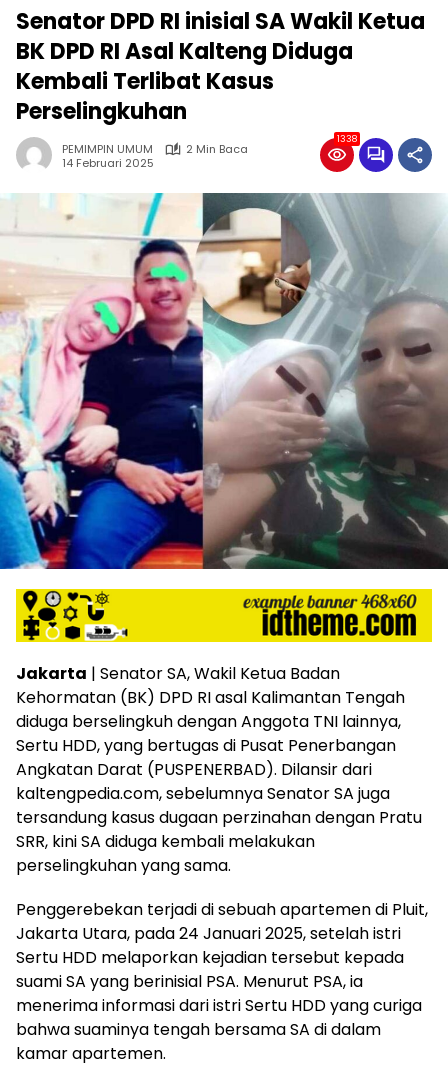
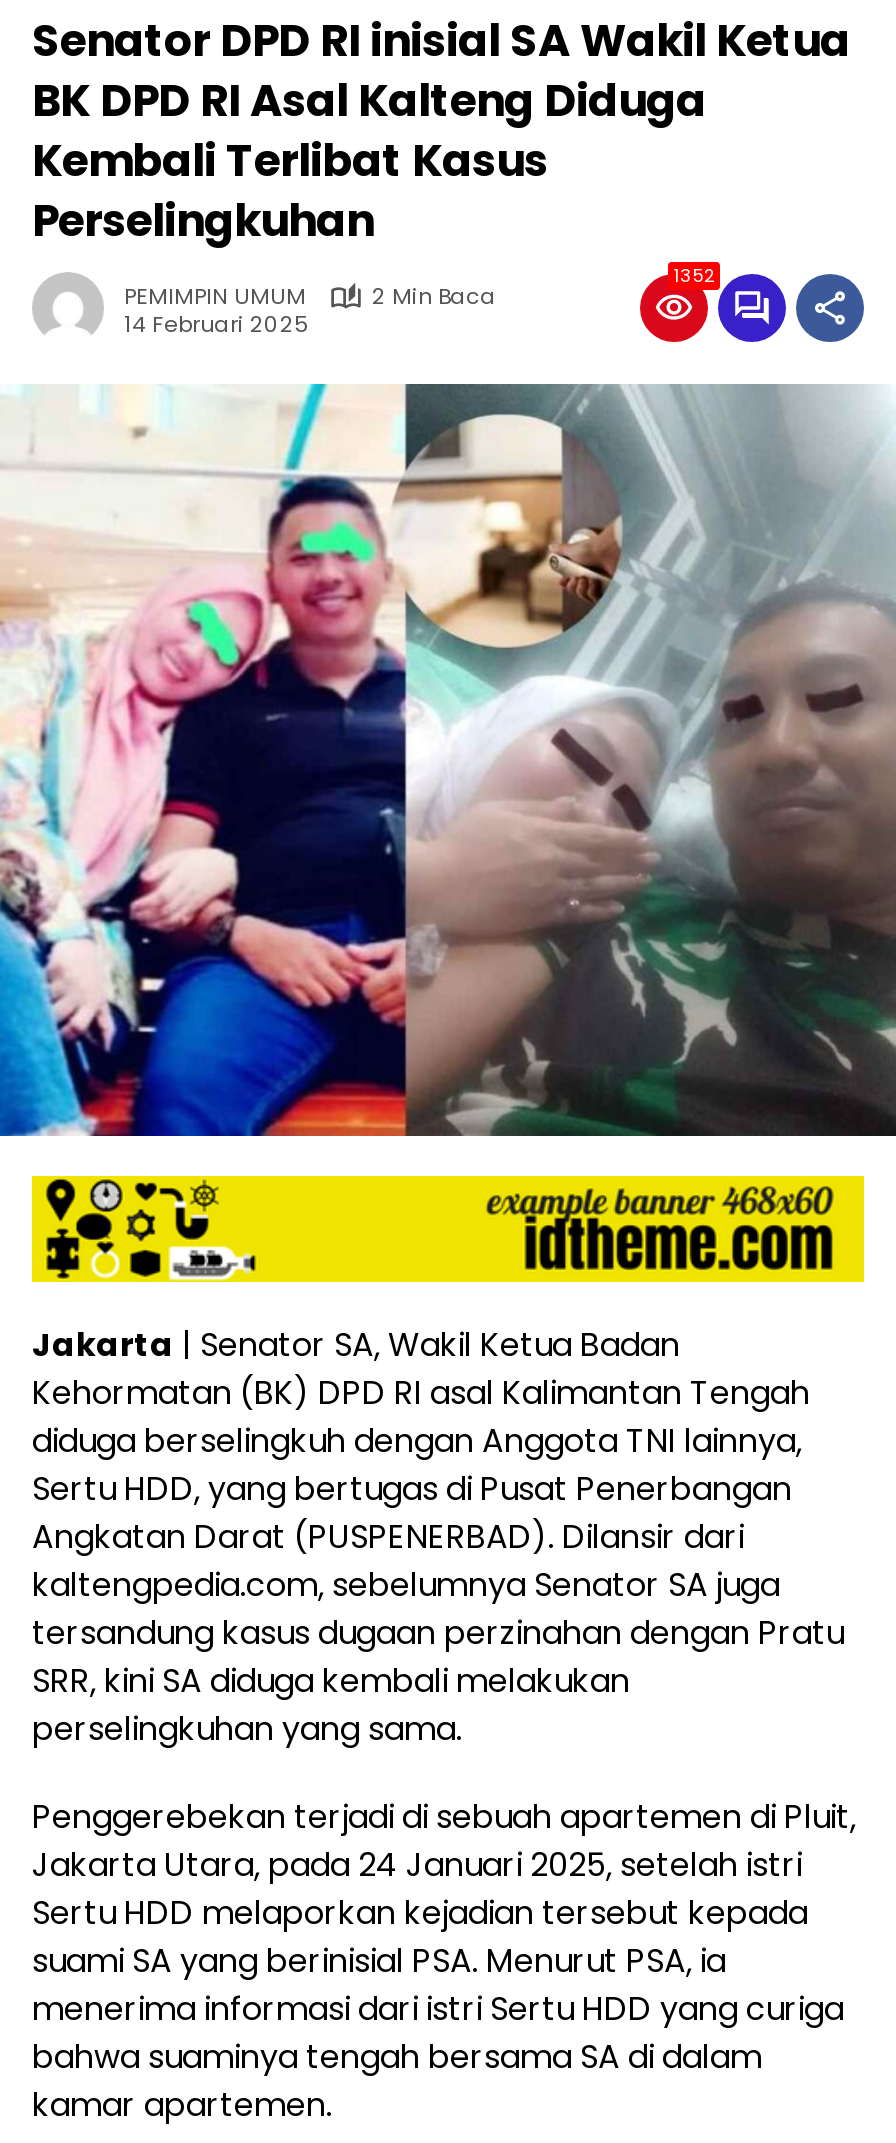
[337,133,357,145] 1338 -> [674,264,714,288] 1352

